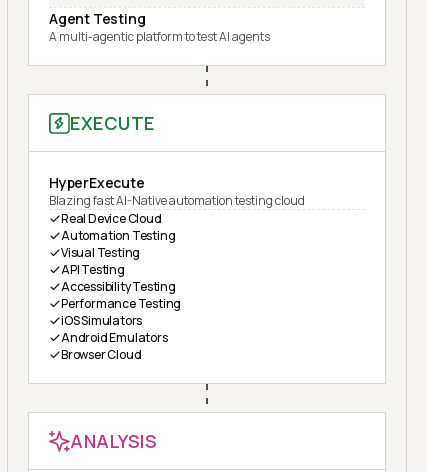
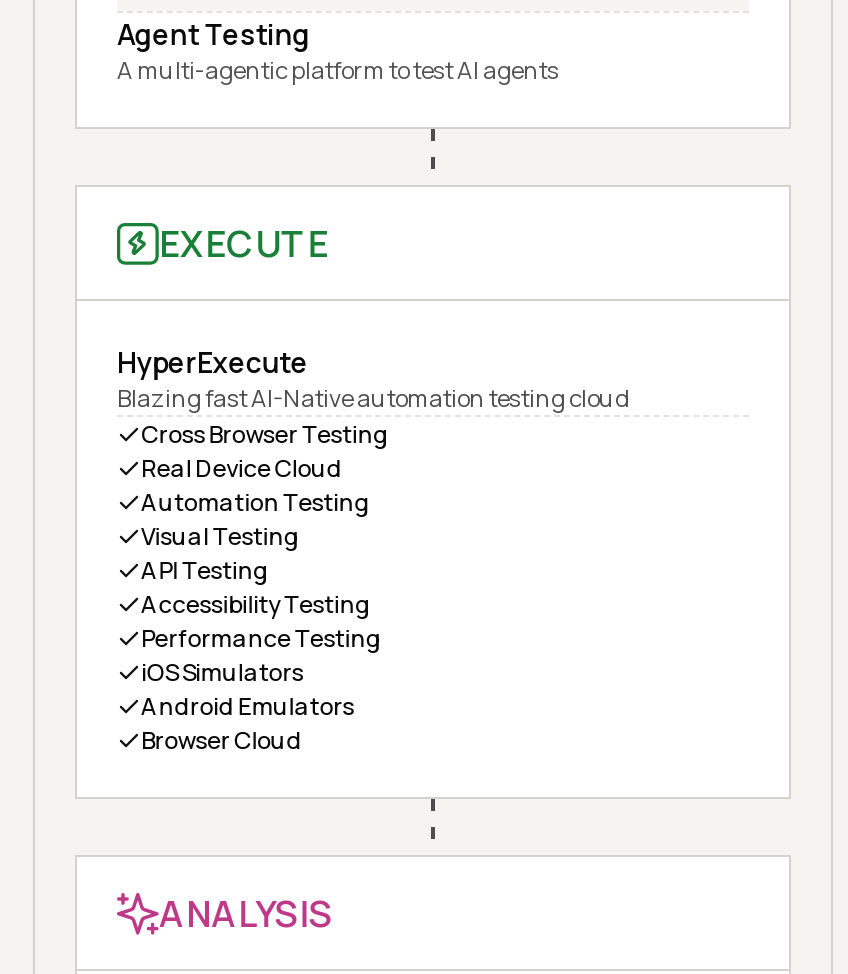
none -> [141,417,389,451] Cross Browser Testing

